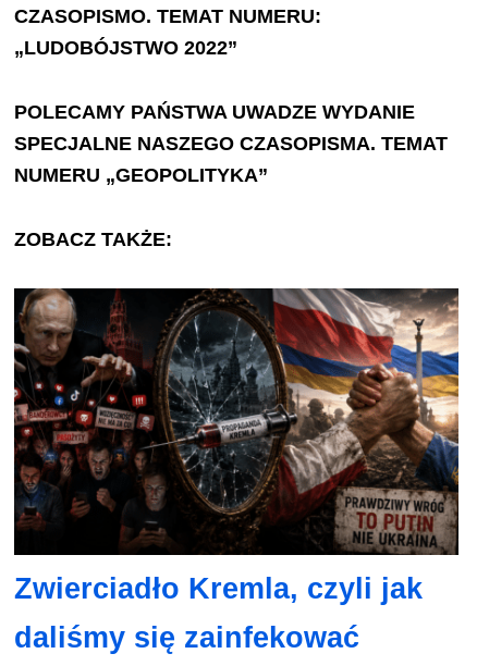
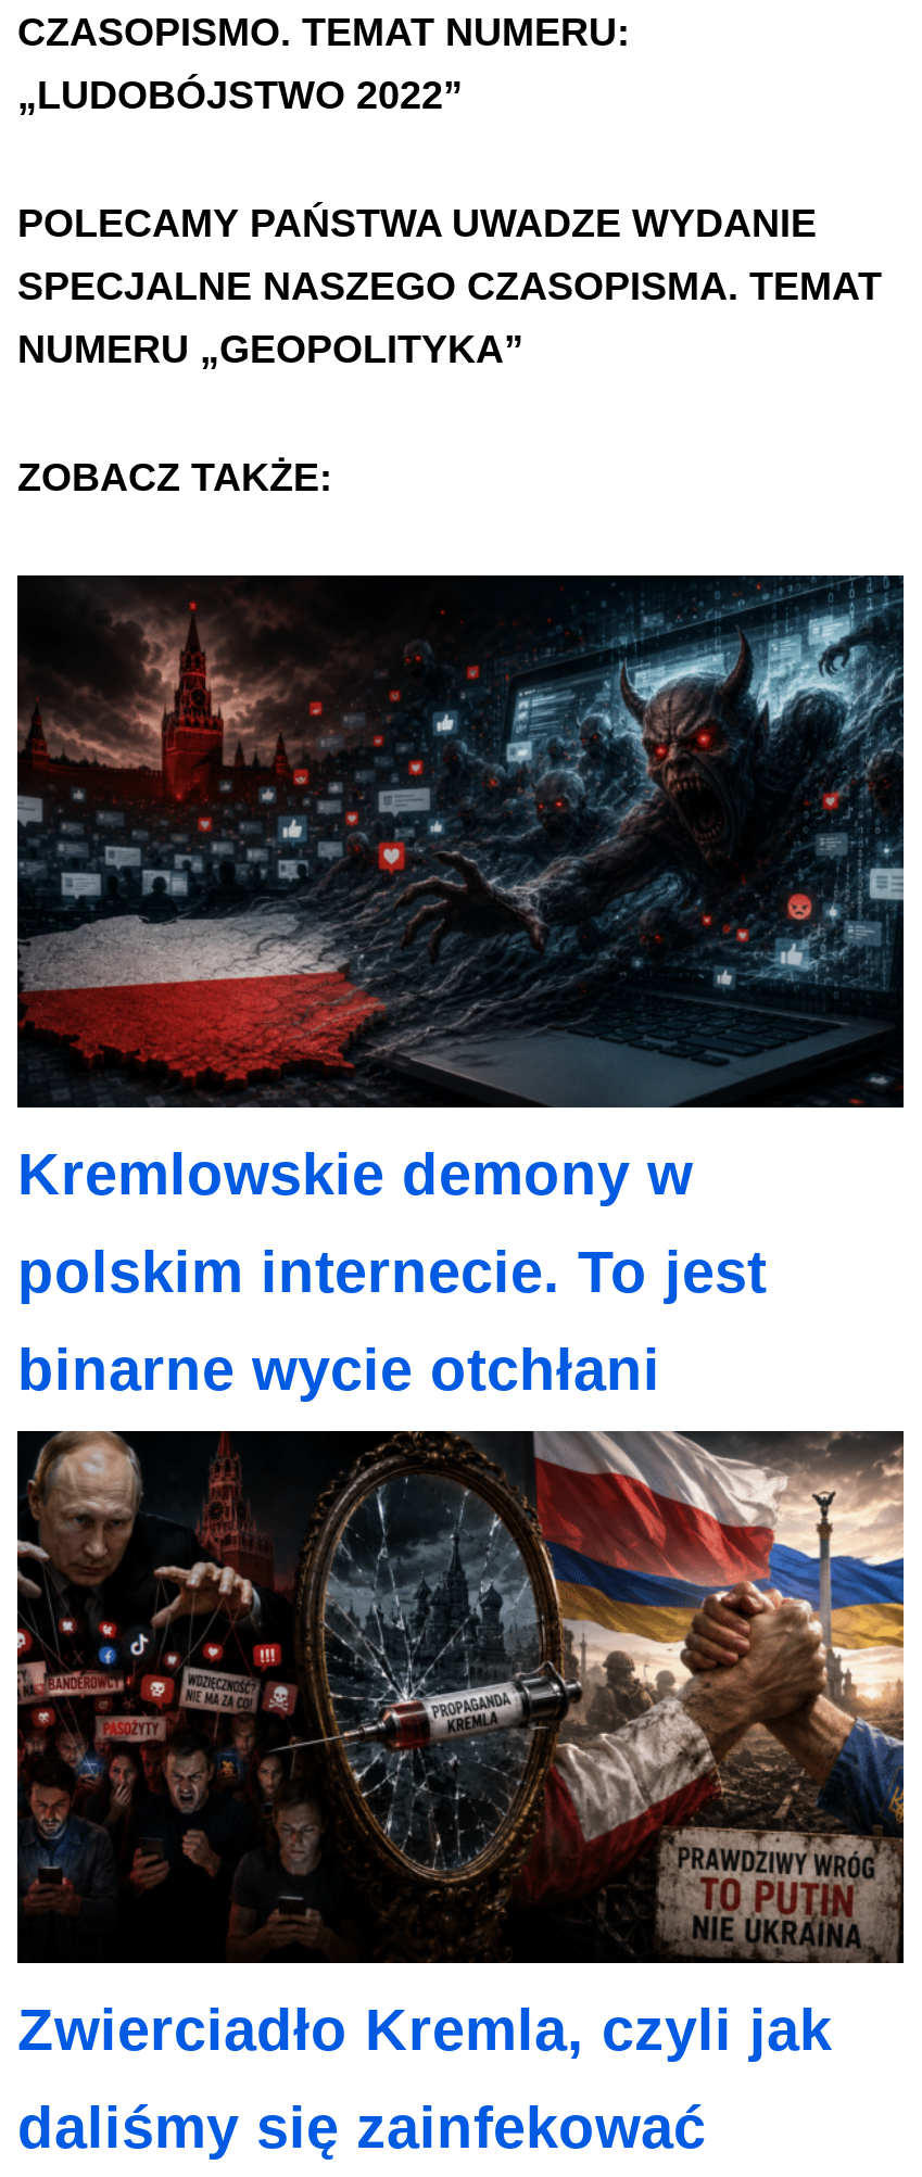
none -> [17,573,906,1403] [image] | Kremlowskie demony w | polskim internecie. To jest | binarne wycie otchłani

